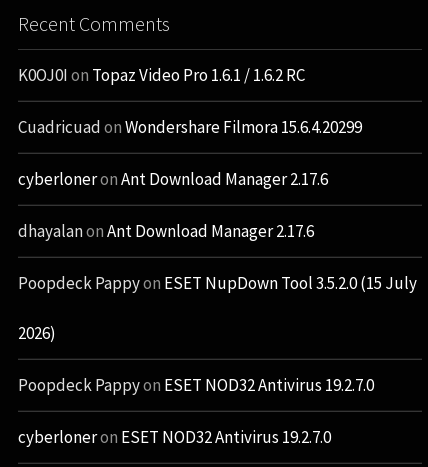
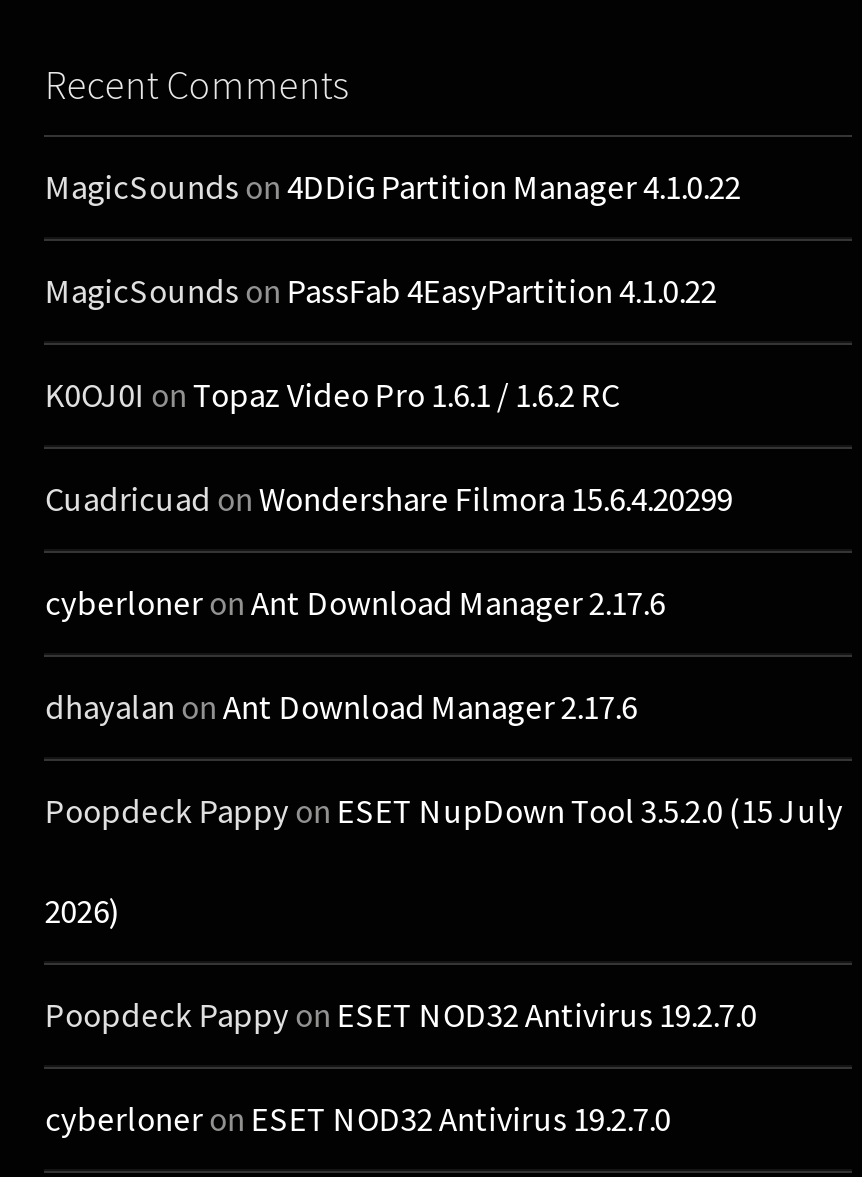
none -> [45,165,741,313] MagicSounds on 4DDiG Partition Manager 4.1.0.22 | MagicSounds on PassFab 4EasyPartition 4.1.0.22

